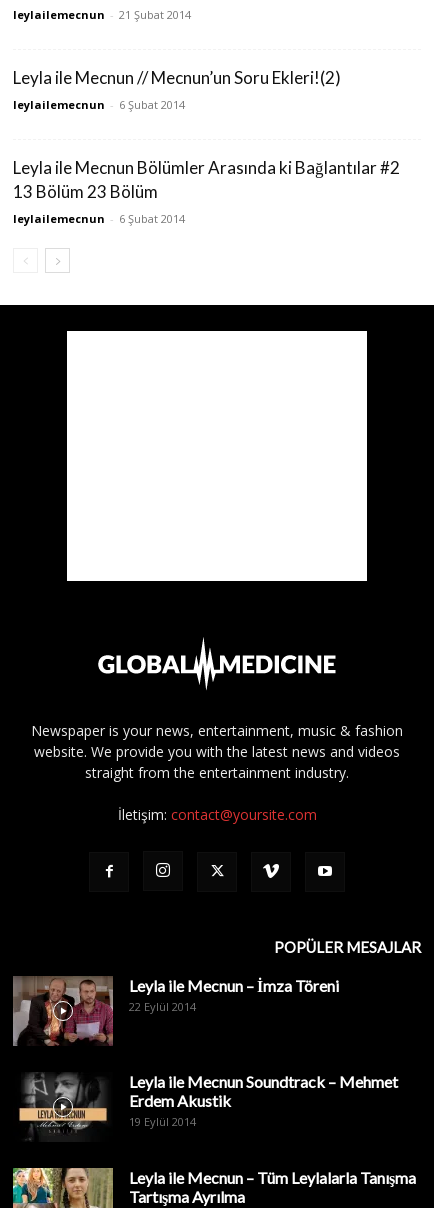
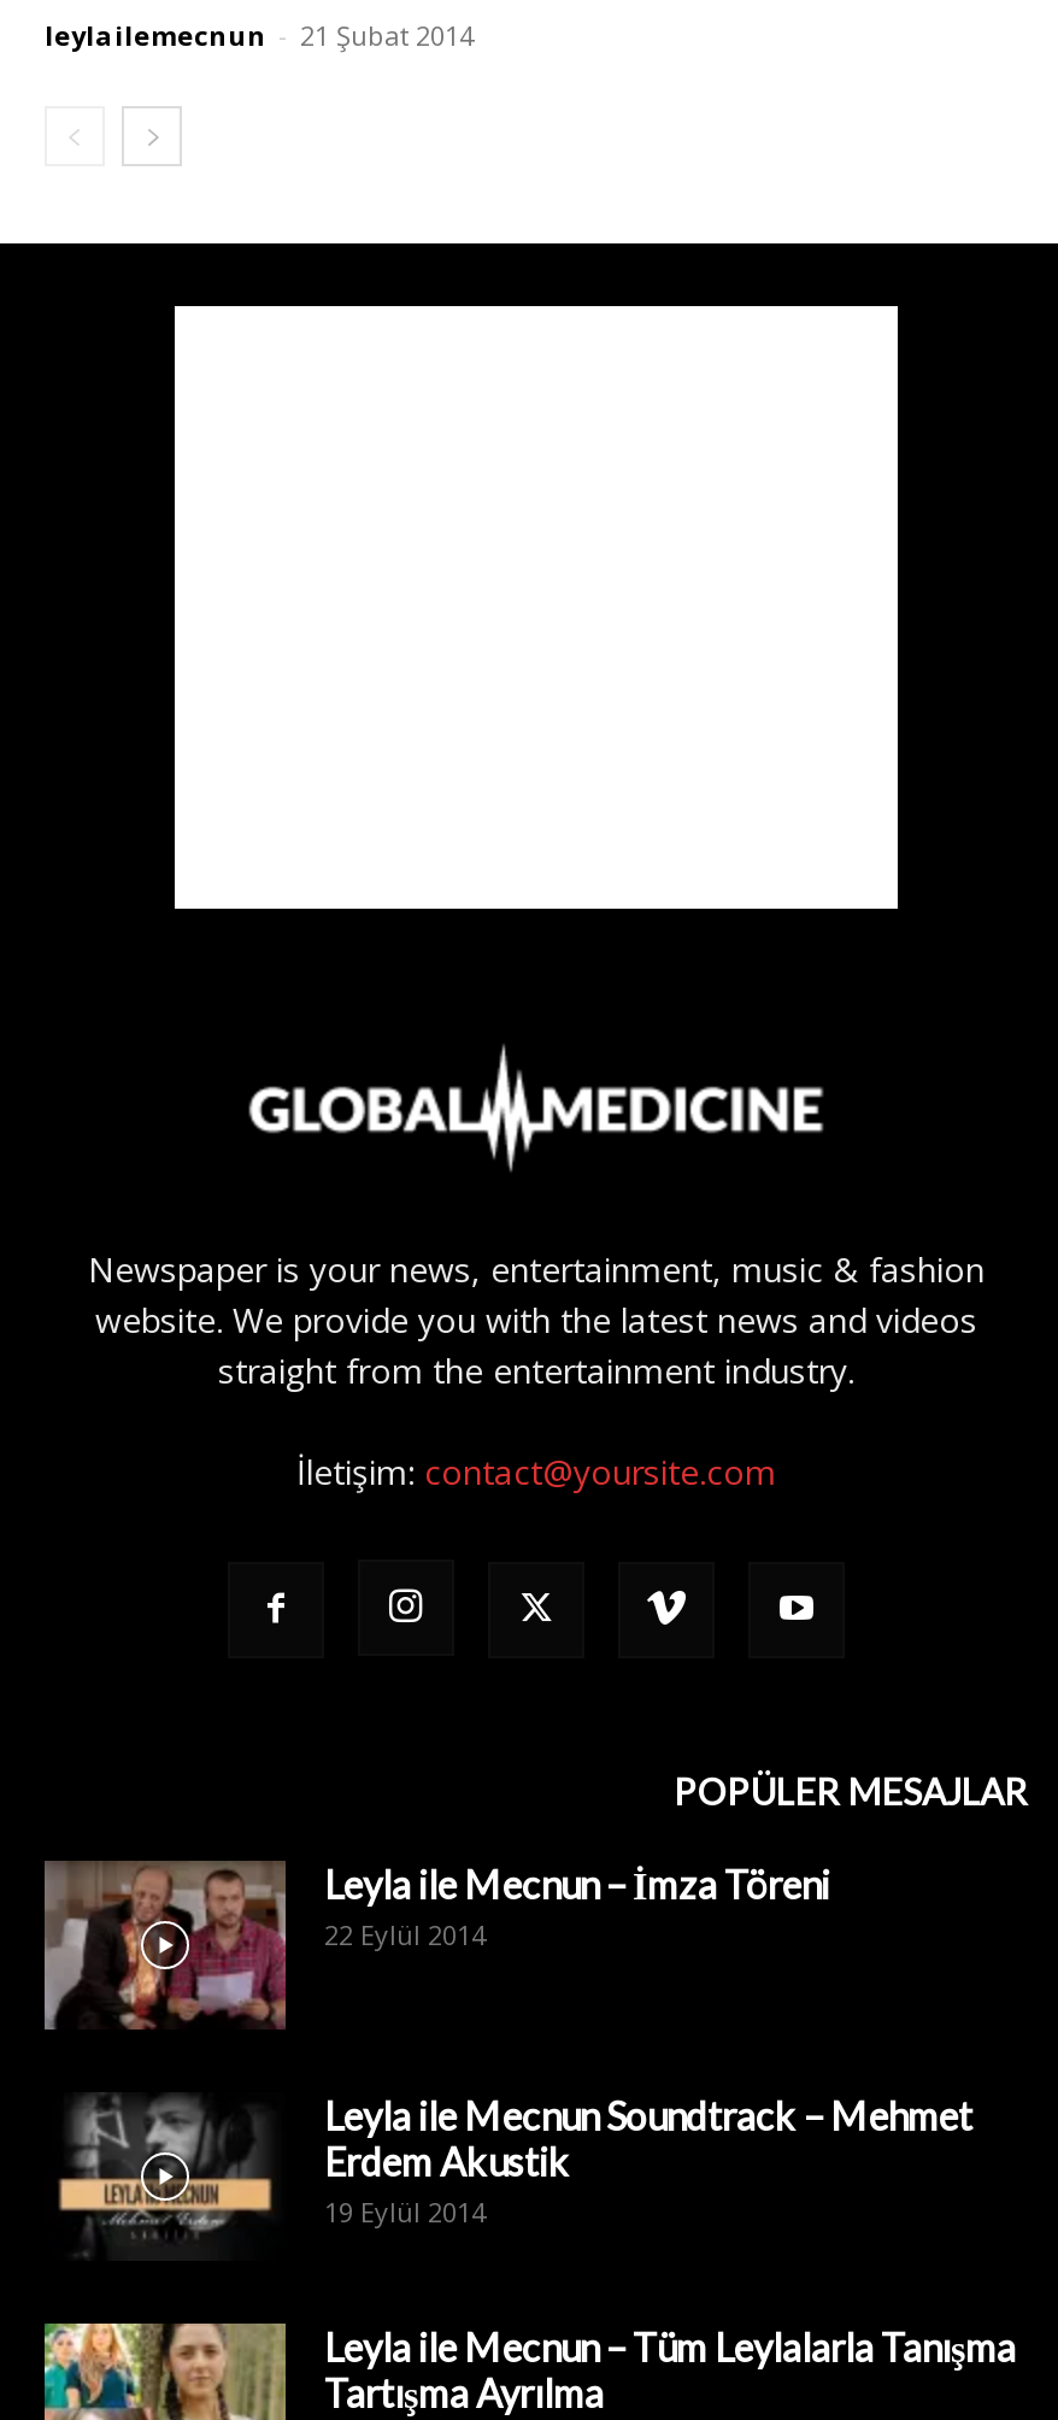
[13,67,400,226] Leyla ile Mecnun // Mecnun’un Soru Ekleri!(2) | leylailemecnun - 6 Şubat 2014 | Leyla ile Mecnun Bölümler Arasında ki Bağlantılar #2 | 13 Bölüm 23 Bölüm | leylailemecnun - 6 Şubat 2014 -> none

